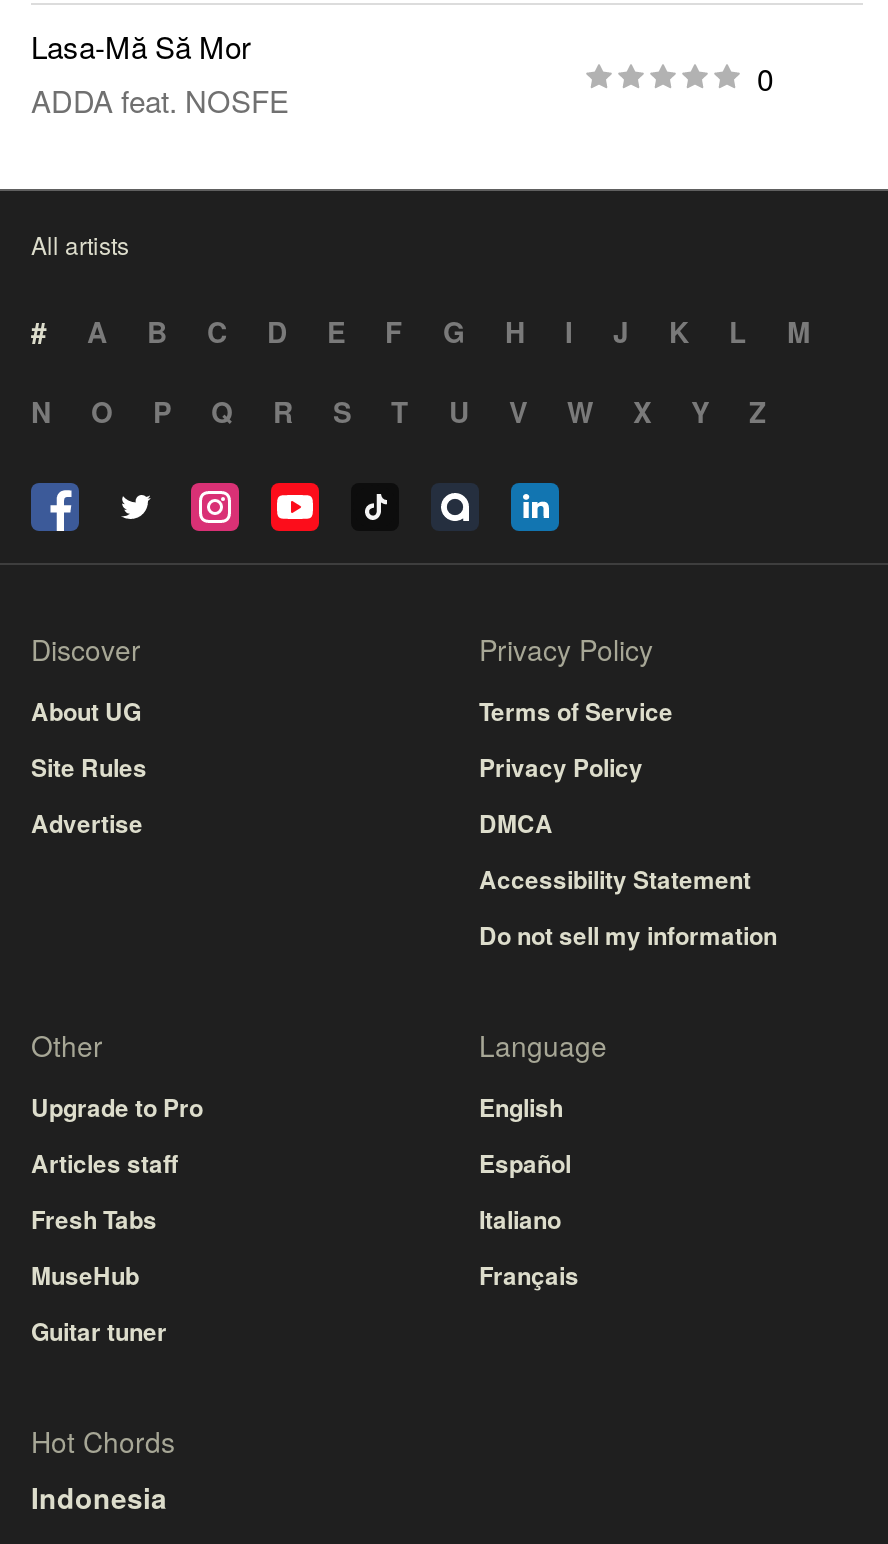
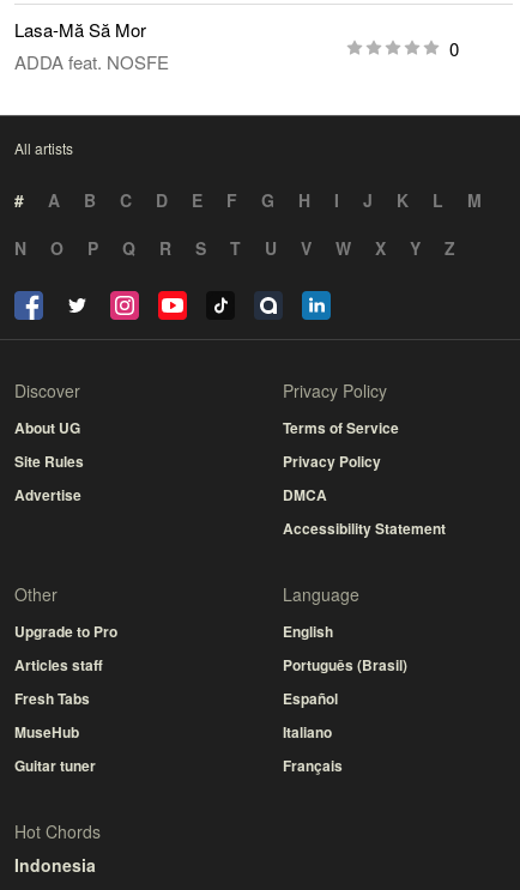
[479,917,777,953] Do not sell my information -> none
none -> [283,654,407,676] Português (Brasil)

